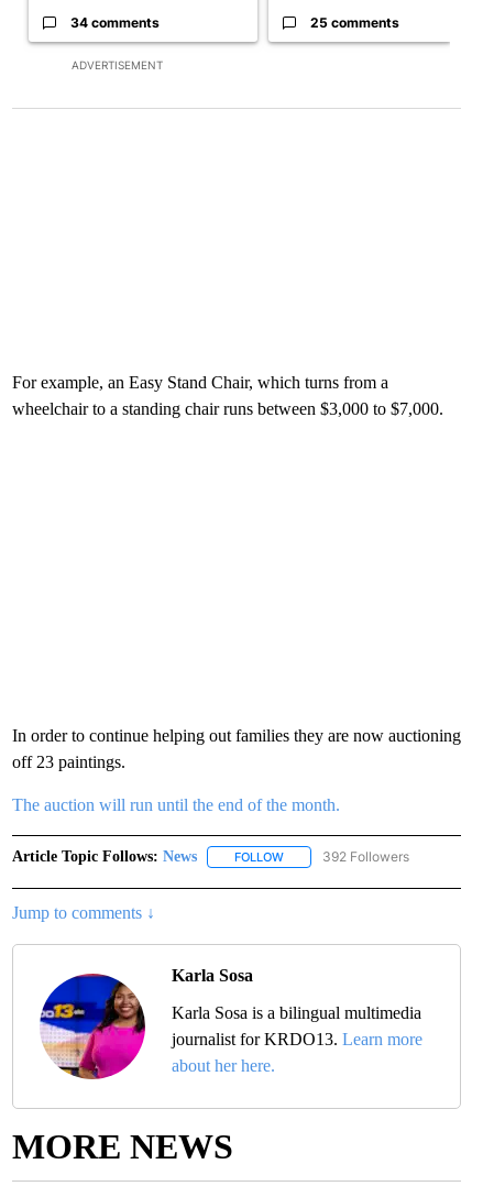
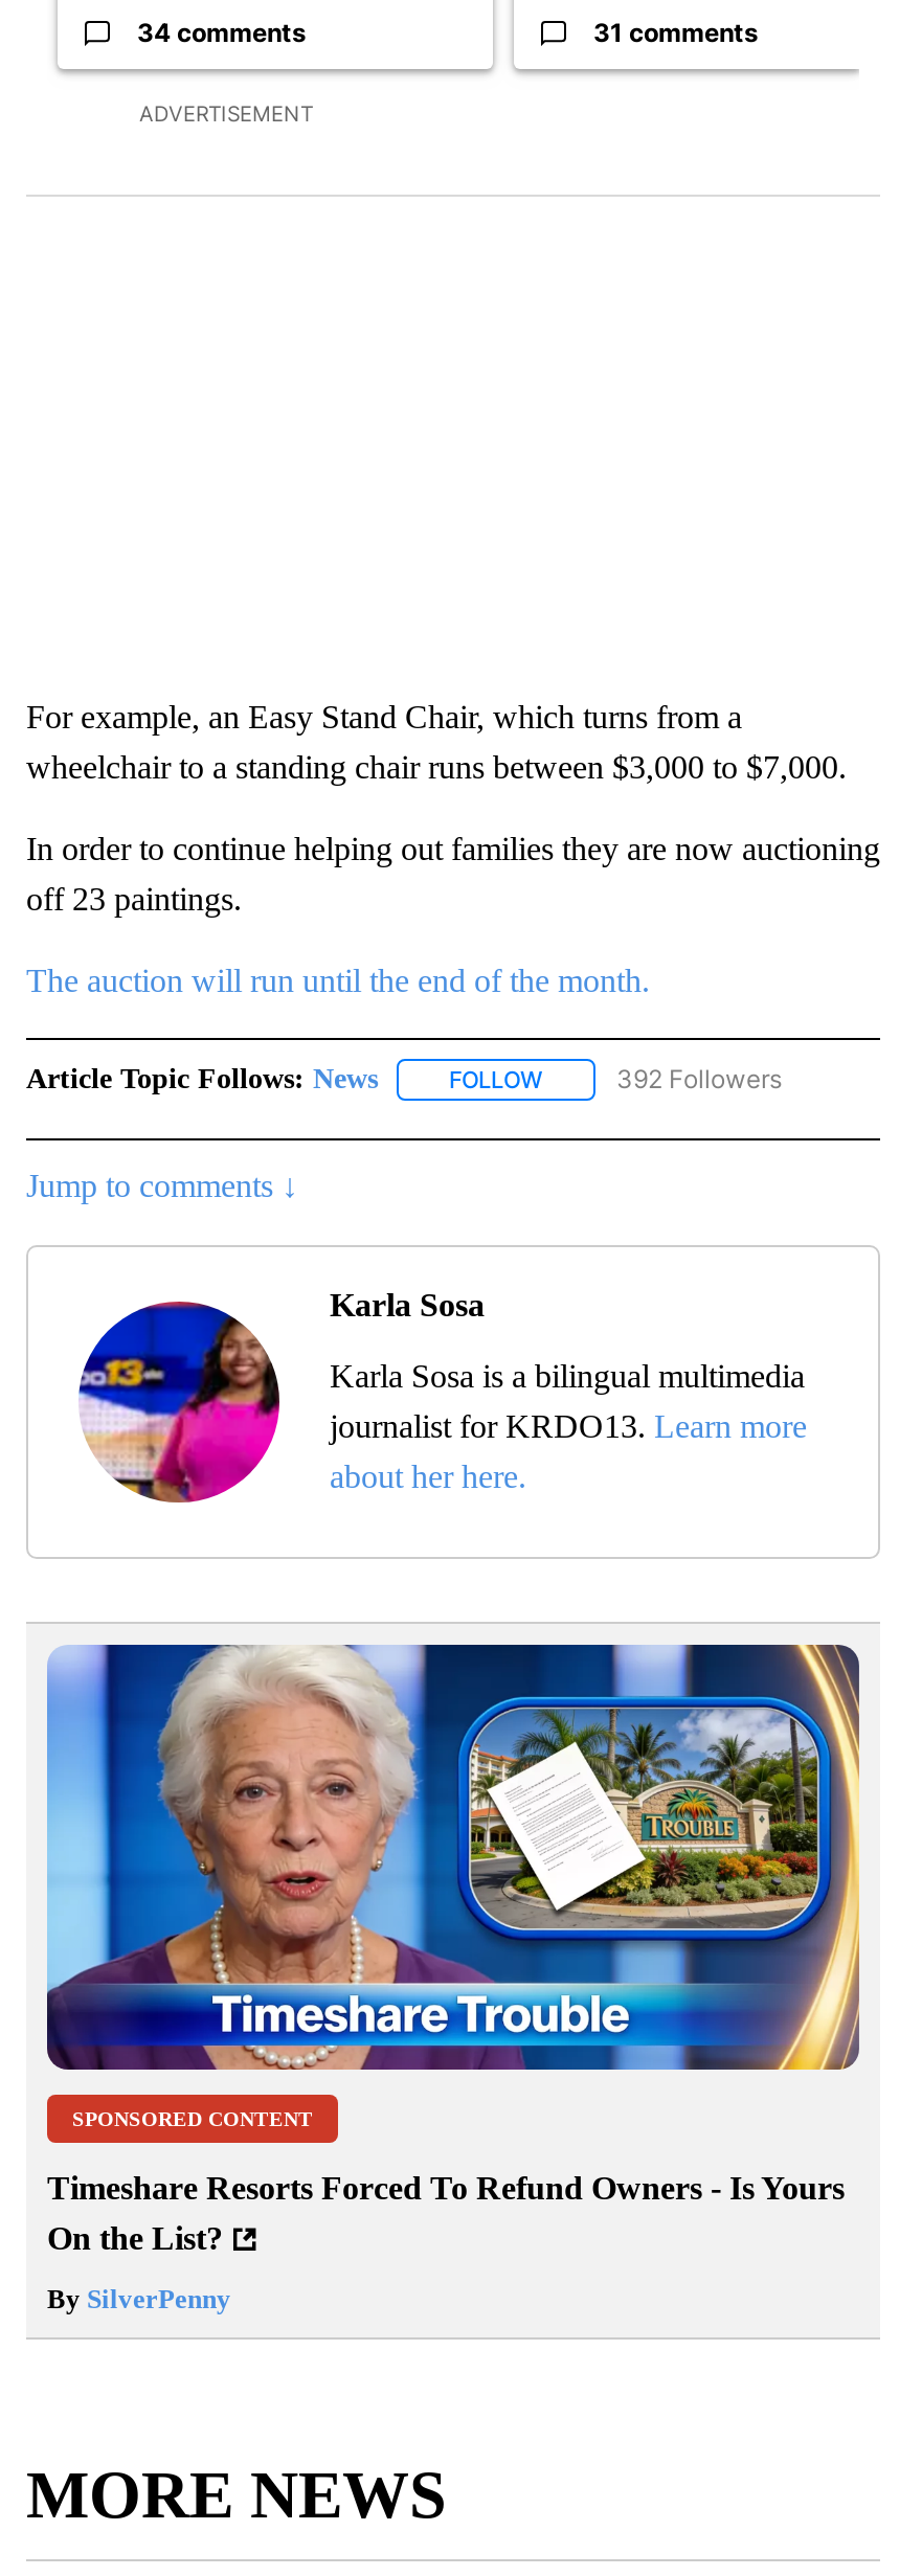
[310,14,399,31] 25 comments -> [593,17,759,48] 31 comments
moved [12,726,461,1081] -> [26,831,880,1507]: [image] | In order to continue helping out families they are now auctioning | off 23 paintings. | ... | journalist for KRDO13. Learn more | about her here.
none -> [45,1643,861,2314] [image] | SPONSORED CONTENT | Timeshare Resorts Forced To Refund Owners - Is Yours | On the List? | By SilverPenny

